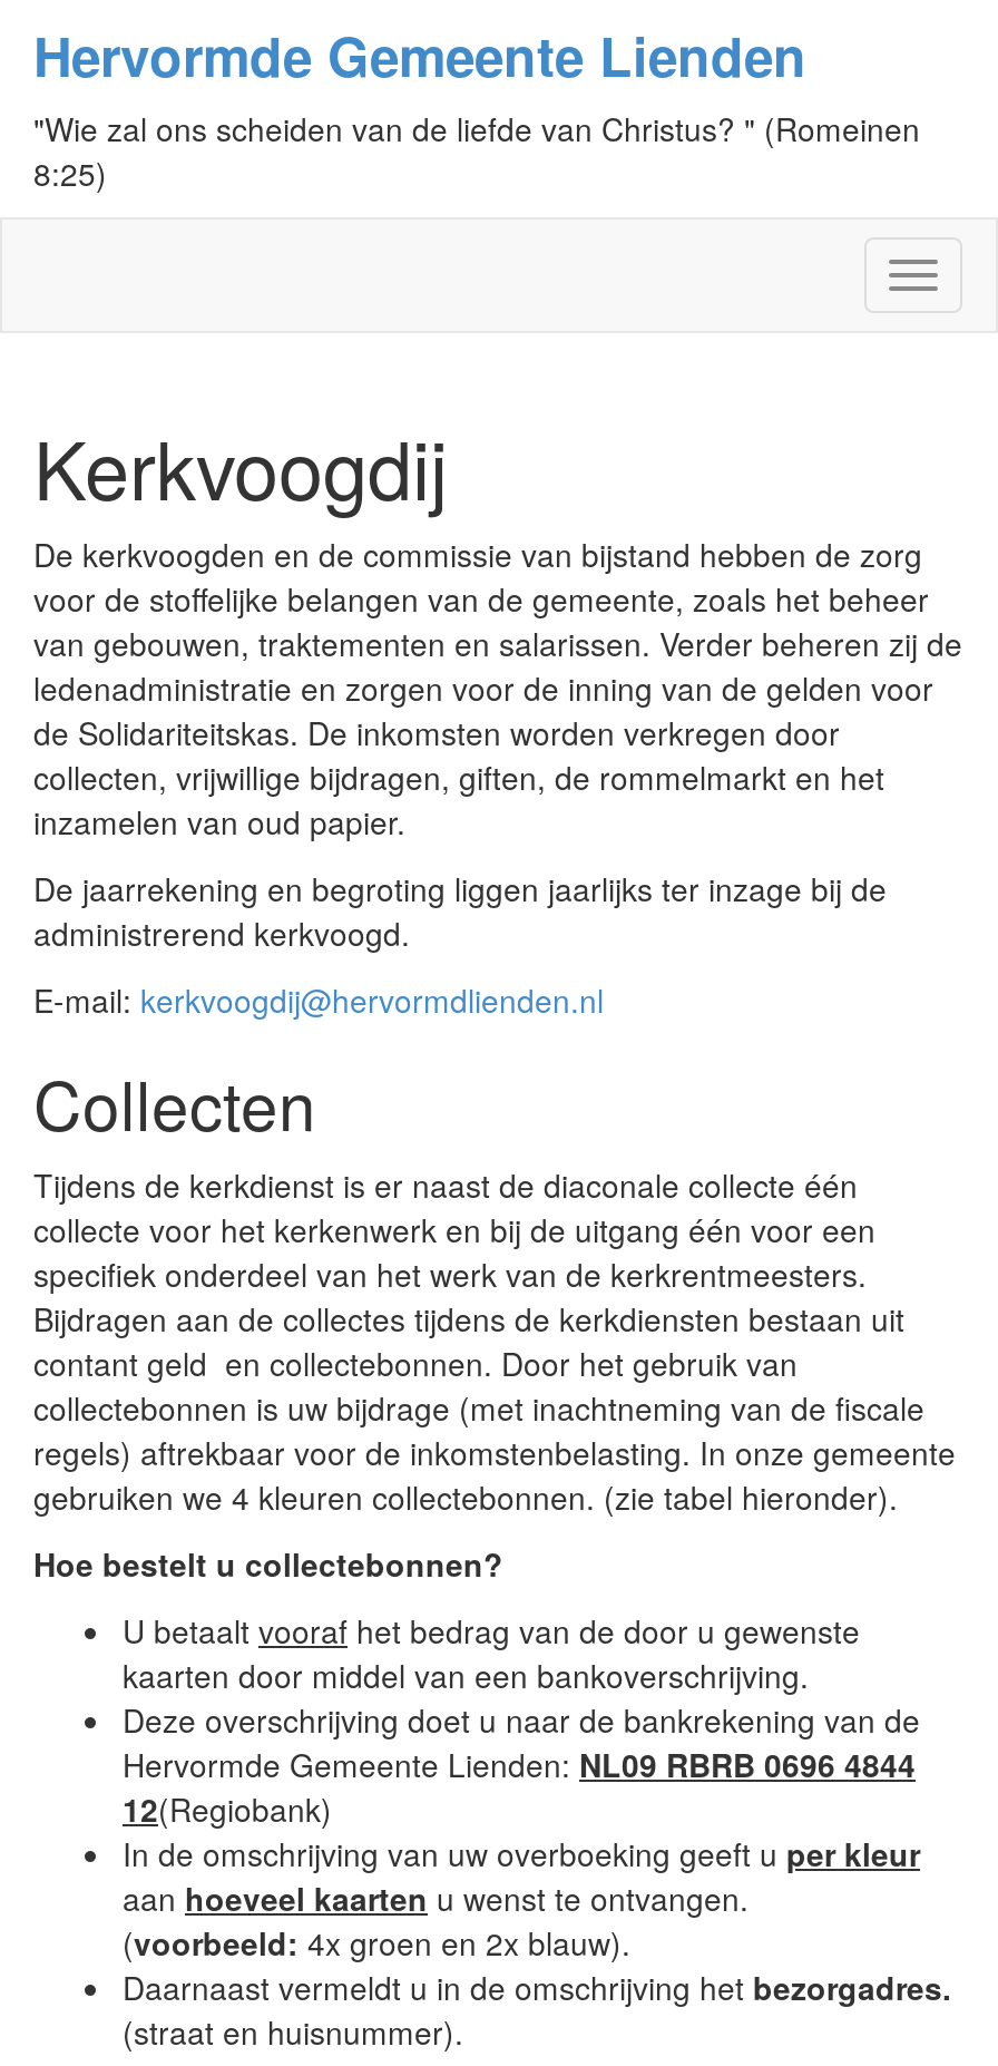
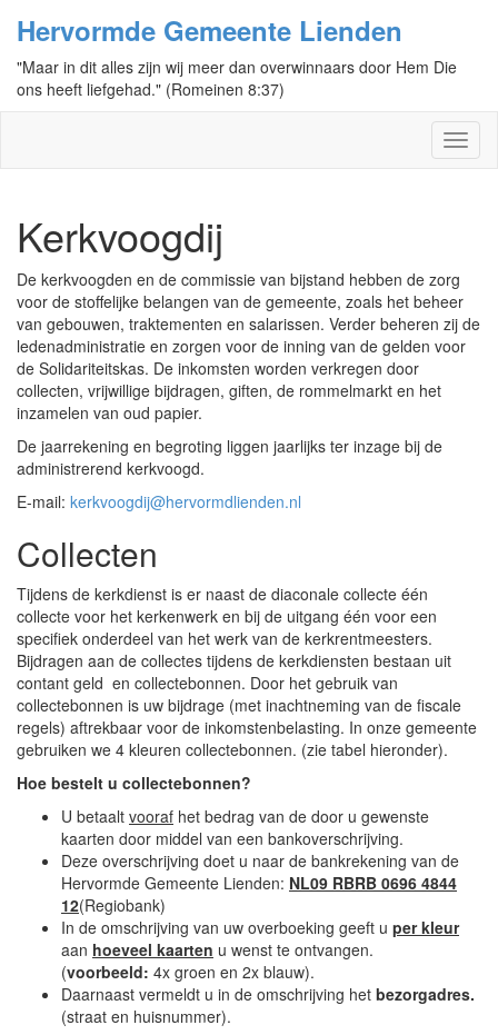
[33,106,920,195] "Wie zal ons scheiden van de liefde van Christus? " (Romeinen | 8:25) -> [17,56,457,100] "Maar in dit alles zijn wij meer dan overwinnaars door Hem Die | ons heeft liefgehad." (Romeinen 8:37)

